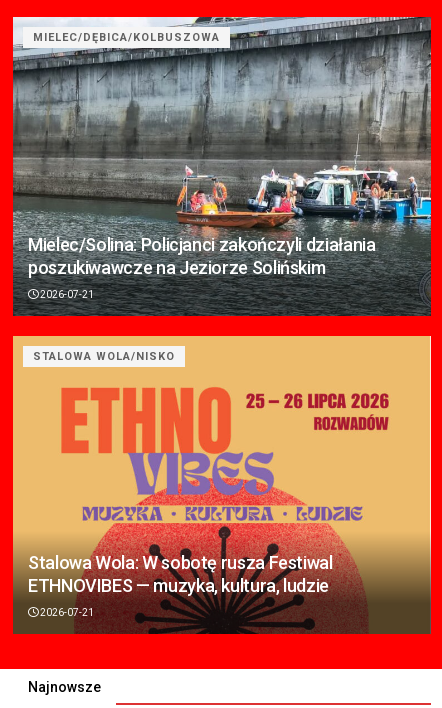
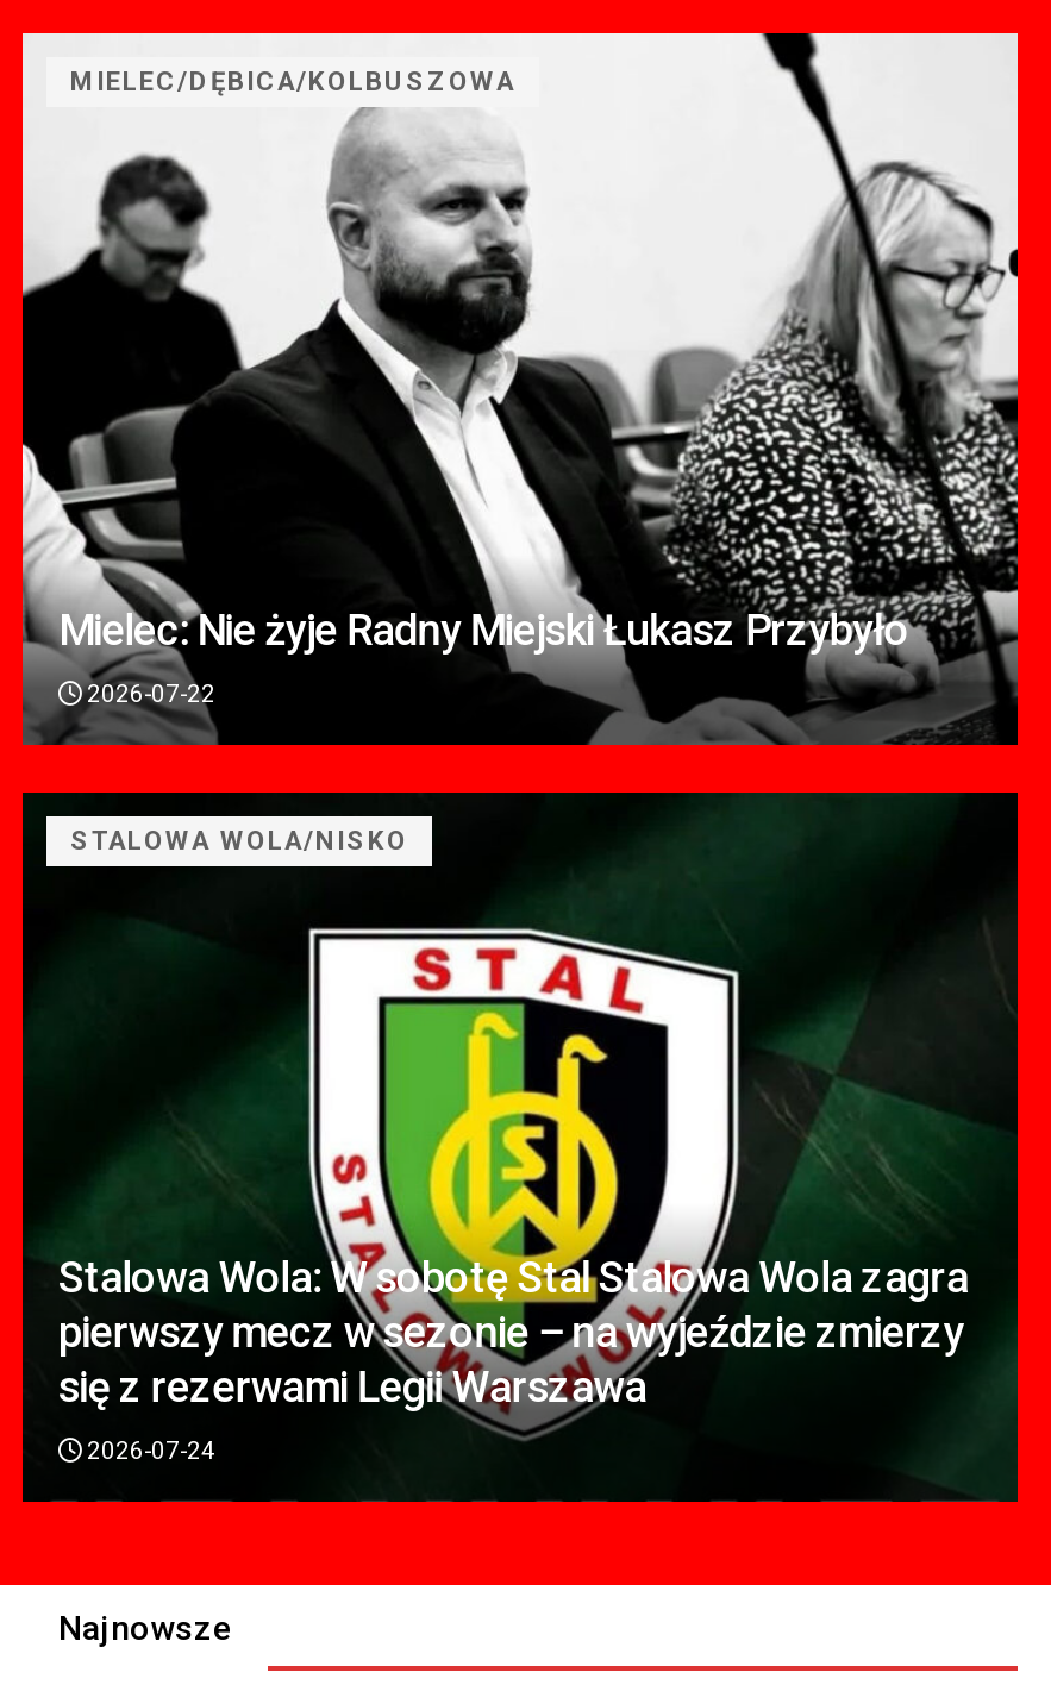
[12,16,432,316] [image] | Mielec/Solina: Policjanci zakończyli działania | poszukiwawcze na Jeziorze Solińskim -> [20,31,1020,745] [image] | Mielec: Nie żyje Radny Miejski Łukasz Przybyło
[38,289,94,300] 2026-07-21 -> [82,680,215,706] 2026-07-22
[12,335,432,634] [image] | Stalowa Wola: W sobotę rusza Festiwal | ETHNOVIBES — muzyka, kultura, ludzie -> [20,790,1020,1502] [image] | Stalowa Wola: W sobotę Stal Stalowa Wola zagra | pierwszy mecz w sezonie – na wyjeździe zmierzy | się z rezerwami Legii Warszawa
[38,607,94,618] 2026-07-21 -> [82,1438,215,1465] 2026-07-24

